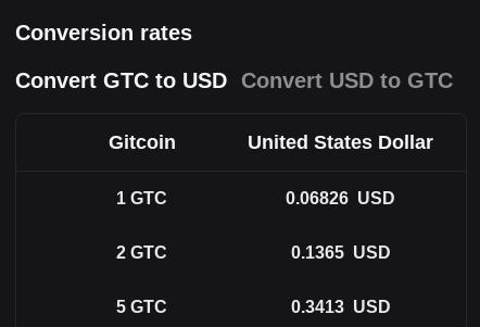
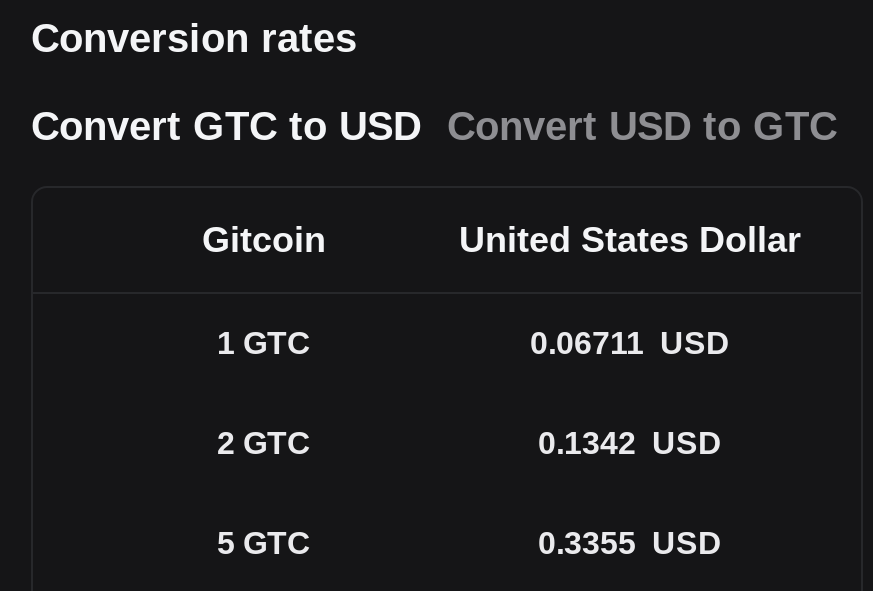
[286,189,395,207] 0.06826 USD -> [530,326,730,360] 0.06711 USD
[290,243,390,262] 0.1365 USD -> [538,426,722,460] 0.1342 USD
[290,298,390,316] 0.3413 USD -> [538,526,722,560] 0.3355 USD

